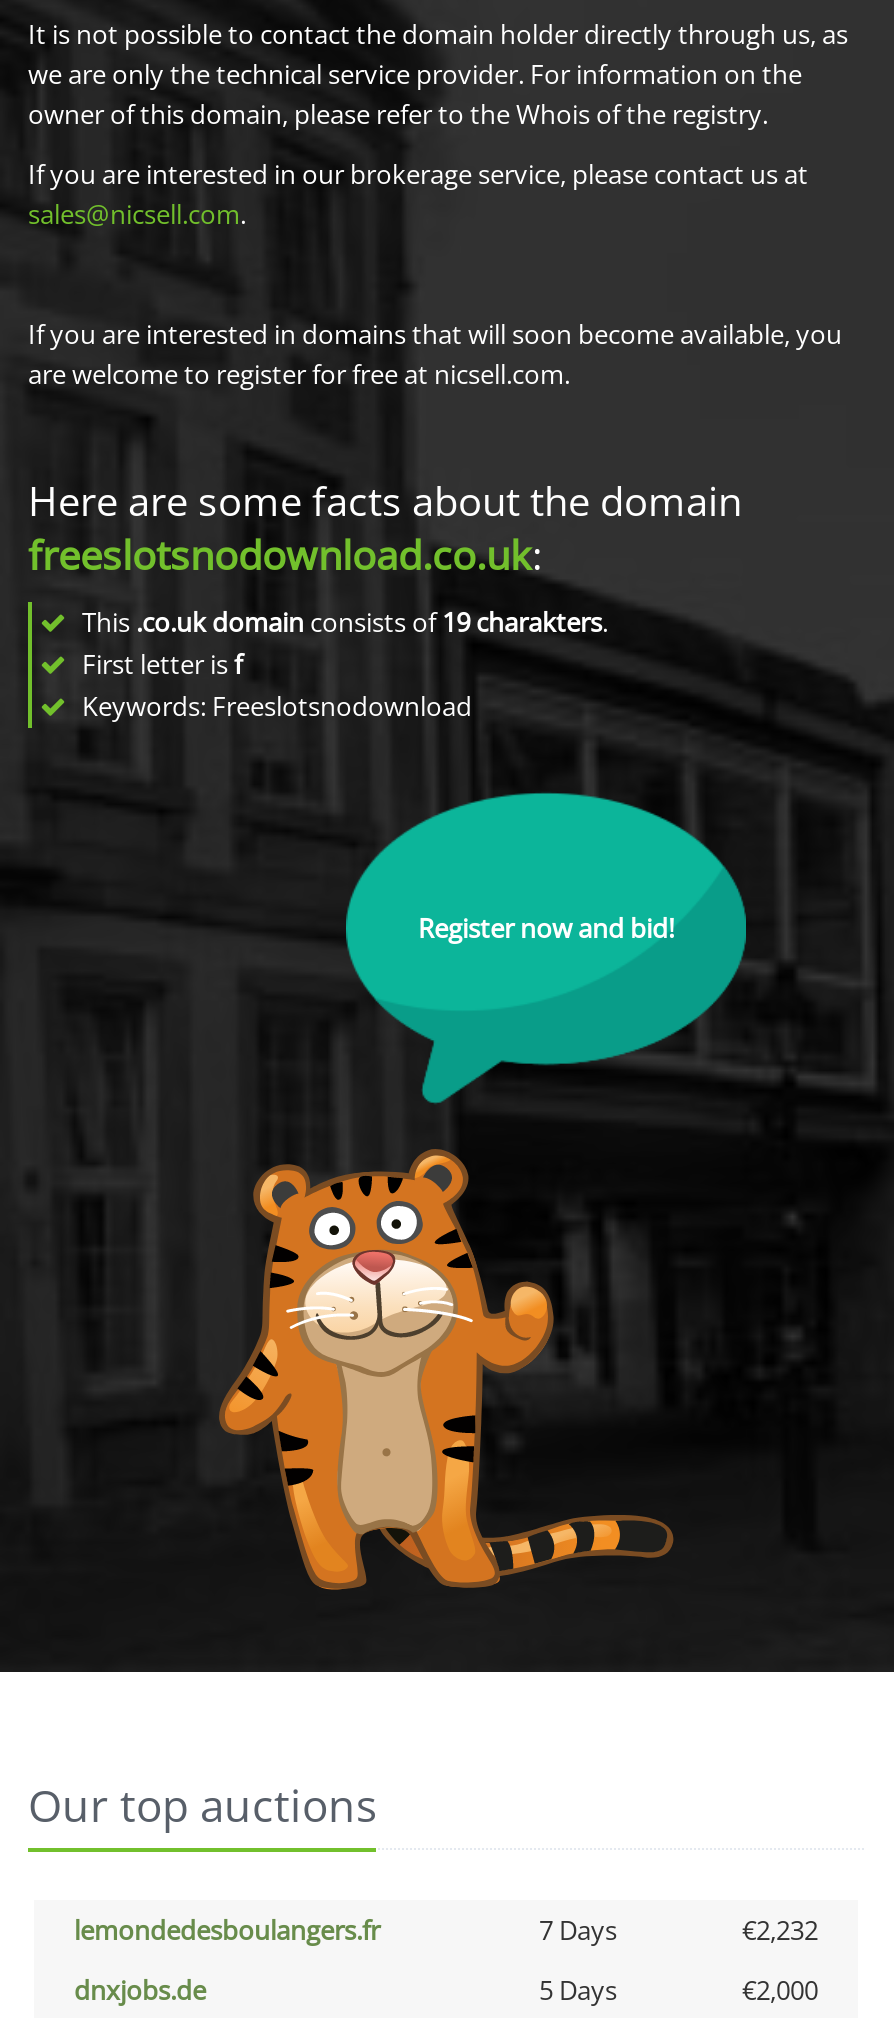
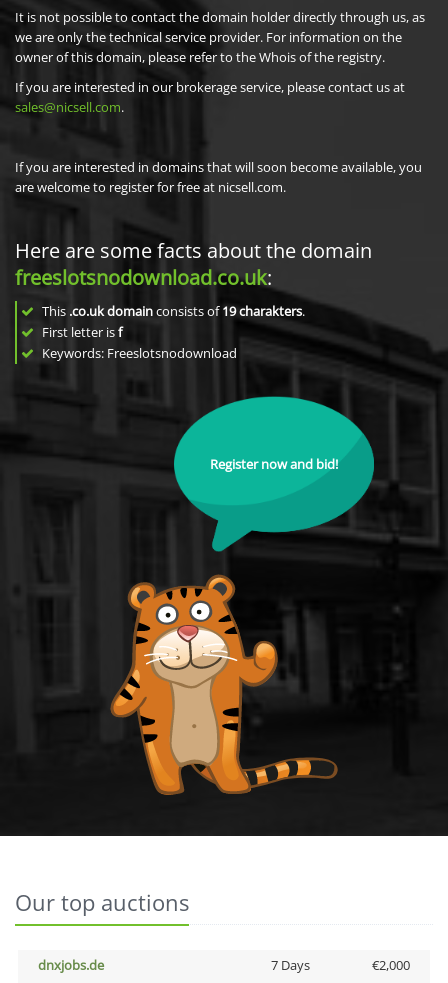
[74,1912,818,1948] lemondedesboulangers.fr | 7 Days | €2,232 -> none
[539,1972,617,2008] 5 Days -> [270,956,309,974] 7 Days

